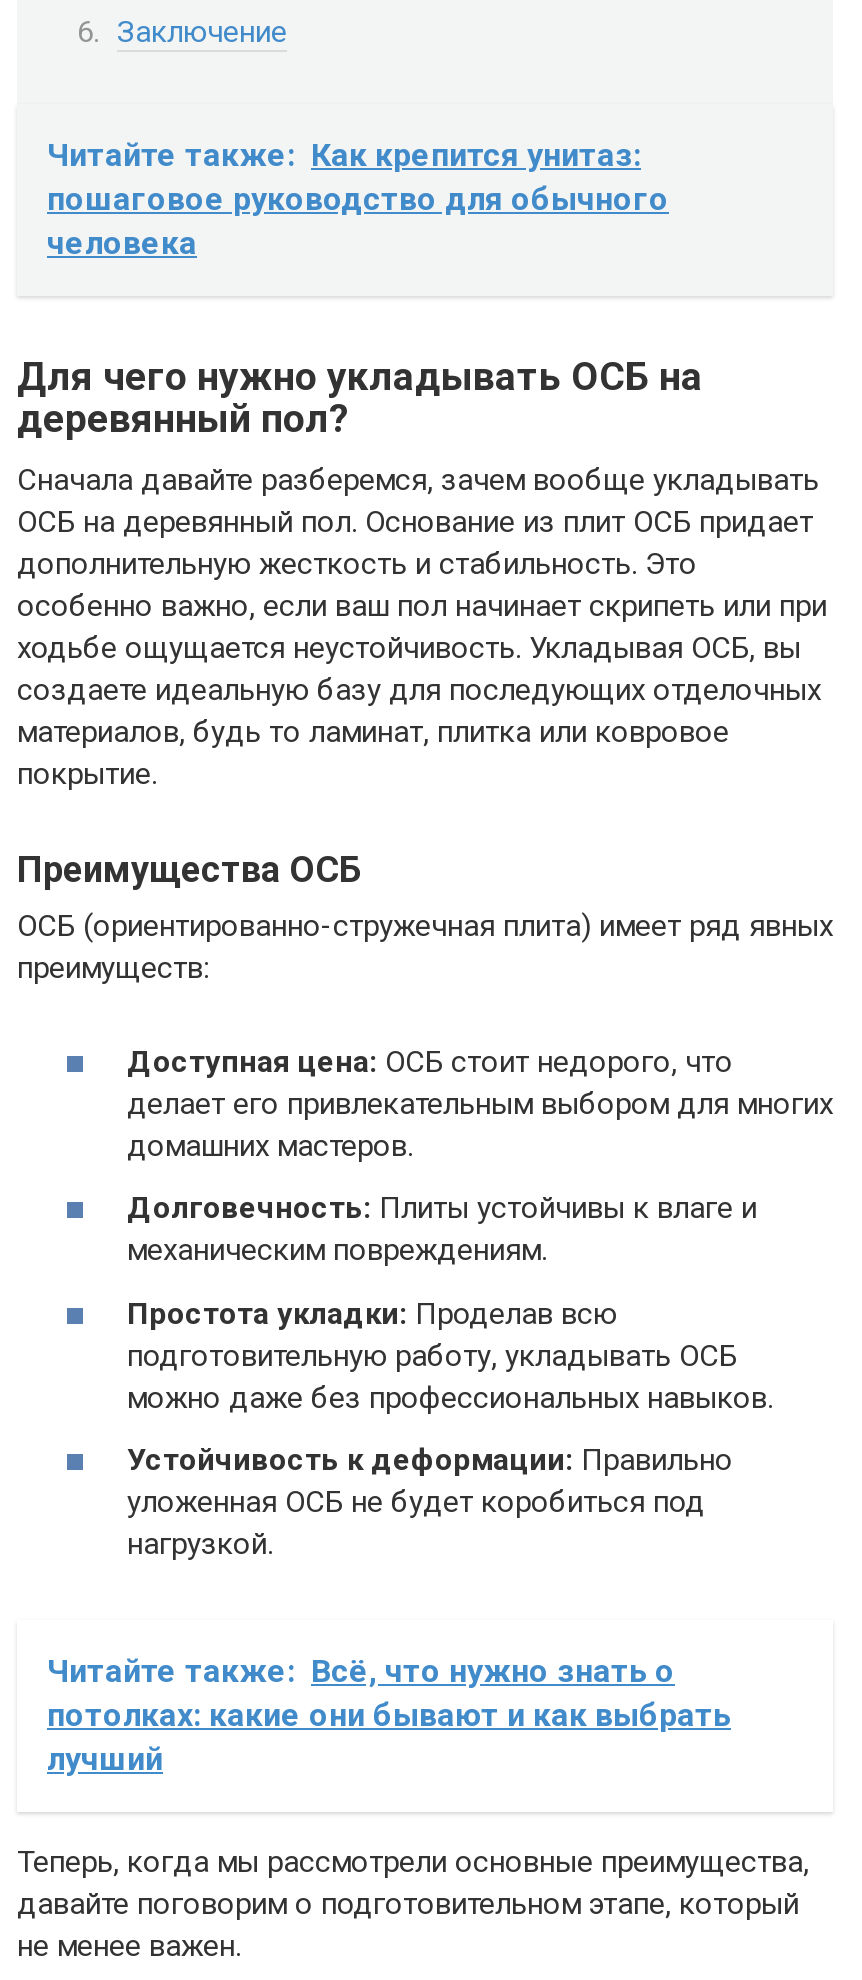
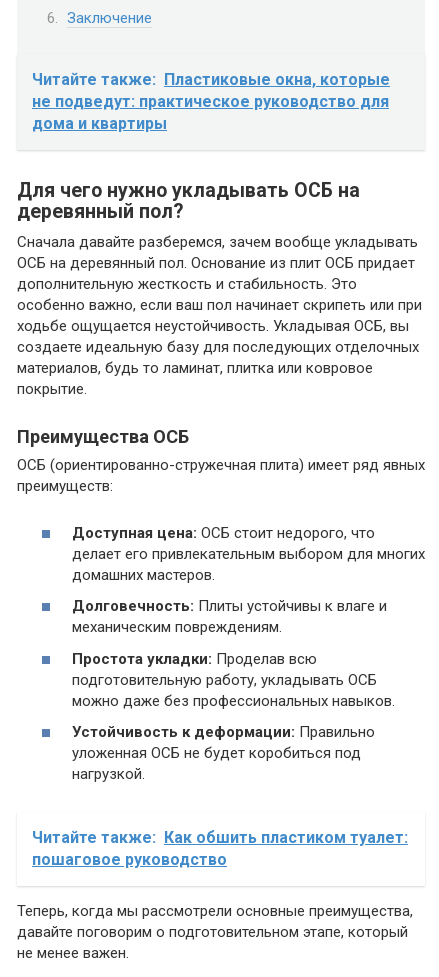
[47,136,669,262] Читайте также: Как крепится унитаз: | пошаговое руководство для обычного | человека -> [32,70,390,133] Читайте также: Пластиковые окна, которые | не подведут: практическое руководство для | дома и квартиры
[47,1652,731,1778] Читайте также: Всё, что нужно знать о | потолках: какие они бывают и как выбрать | лучший -> [32,828,408,869] Читайте также: Как обшить пластиком туалет: | пошаговое руководство

